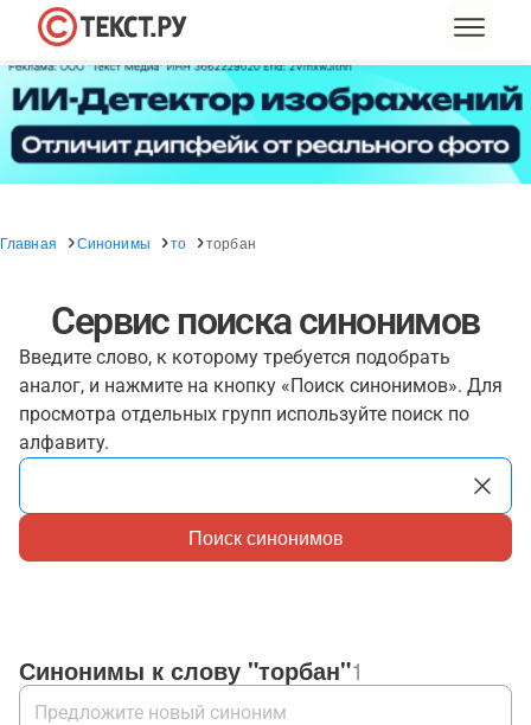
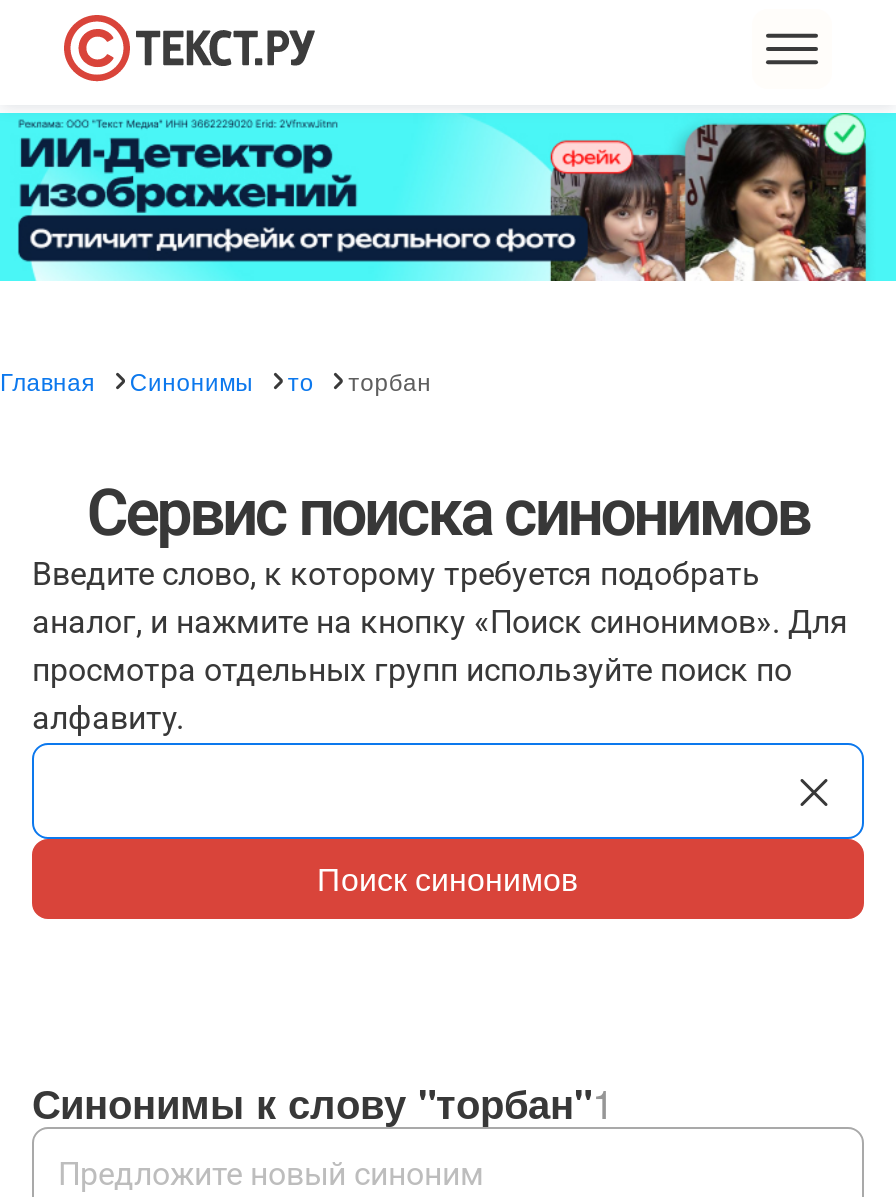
[4,64,524,185] [image] -> [6,113,878,283] [image]

